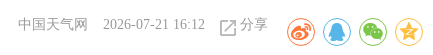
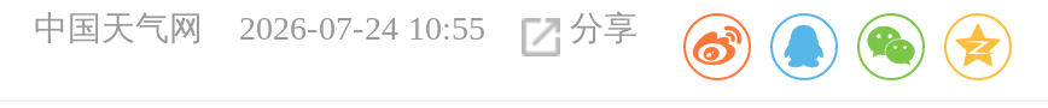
[18,17,205,32] 中国天气网 2026-07-21 16:12 -> [34,11,485,47] 中国天气网 2026-07-24 10:55

